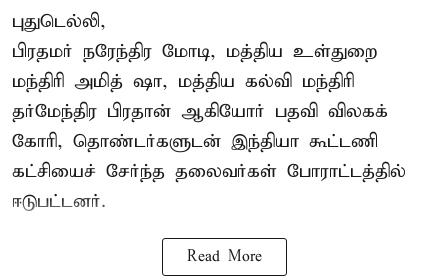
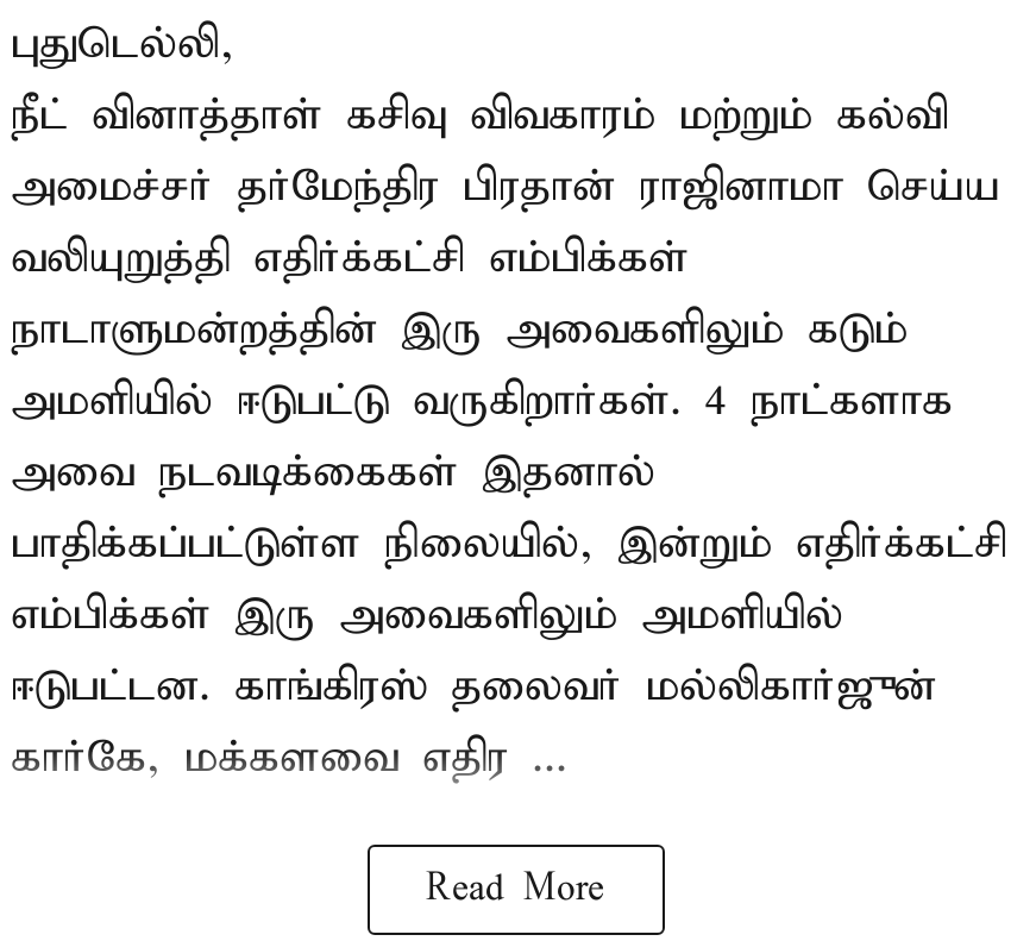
[12,40,406,213] பிரதமர் நரேந்திர மோடி, மத்திய உள்துறை | மந்திரி அமித் ஷா, மத்திய கல்வி மந்திரி | தர்மேந்திர பிரதான் ஆகியோர் பதவி விலகக் | கோரி, தொண்டர்களுடன் இந்தியா கூட்டணி | கட்சியைச் சேர்ந்த தலைவர்கள் போராட்டத்தில் | ஈடுபட்டனர். -> [11,89,1007,786] நீட் வினாத்தாள் கசிவு விவகாரம் மற்றும் கல்வி | அமைச்சர் தர்மேந்திர பிரதான் ராஜினாமா செய்ய | வலியுறுத்தி எதிர்க்கட்சி எம்பிக்கள் | நாடாளுமன்றத்தின் இரு அவைகளிலும் கடும் | அமளியில் ஈடுபட்டு வருகிறார்கள். 4 நாட்களாக | அவை நடவடிக்கைகள் இதனால் | பாதிக்கப்பட்டுள்ள நிலையில், இன்றும் எதிர்க்கட்சி | எம்பிக்கள் இரு அவைகளிலும் அமளியில் | ஈடுபட்டன. காங்கிரஸ் தலைவர் மல்லிகார்ஜுன் | கார்கே, மக்களவை எதிர ...

